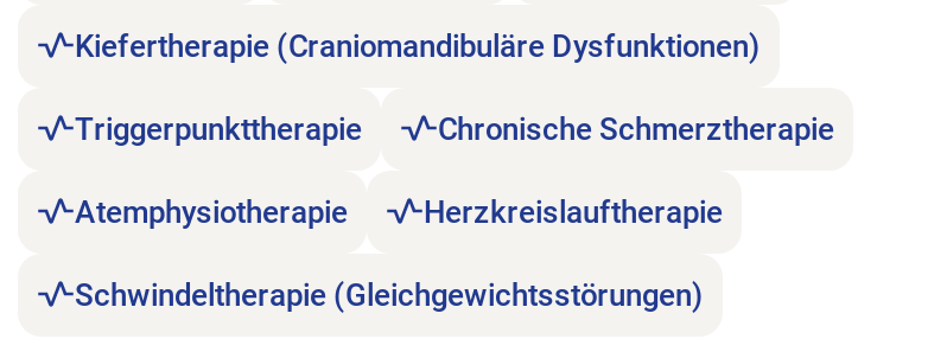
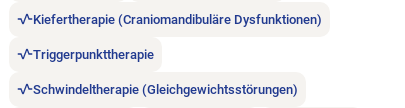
[75,111,834,230] Chronische Schmerztherapie | Atemphysiotherapie | Herzkreislauftherapie -> none

